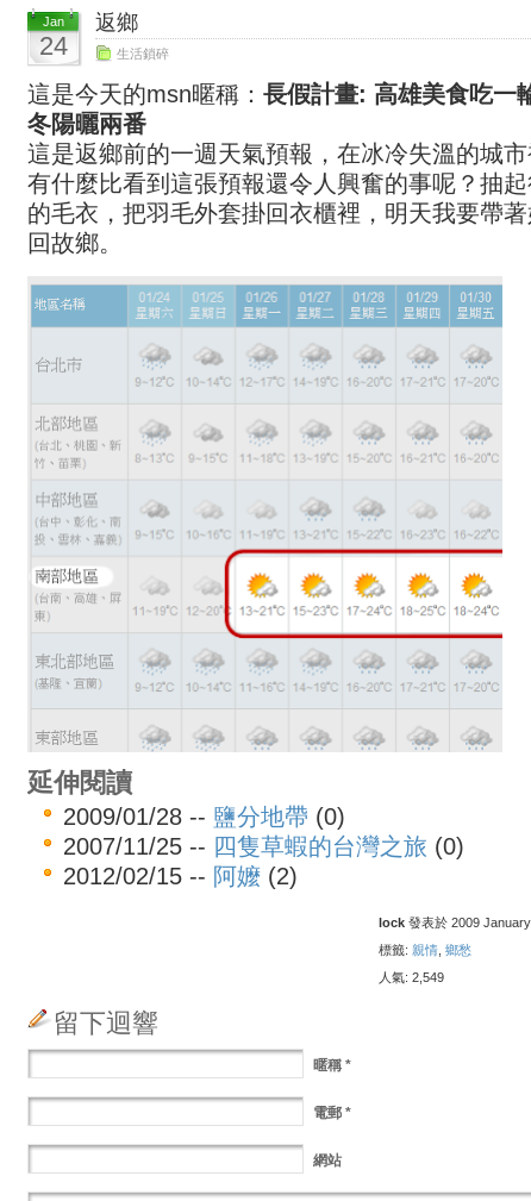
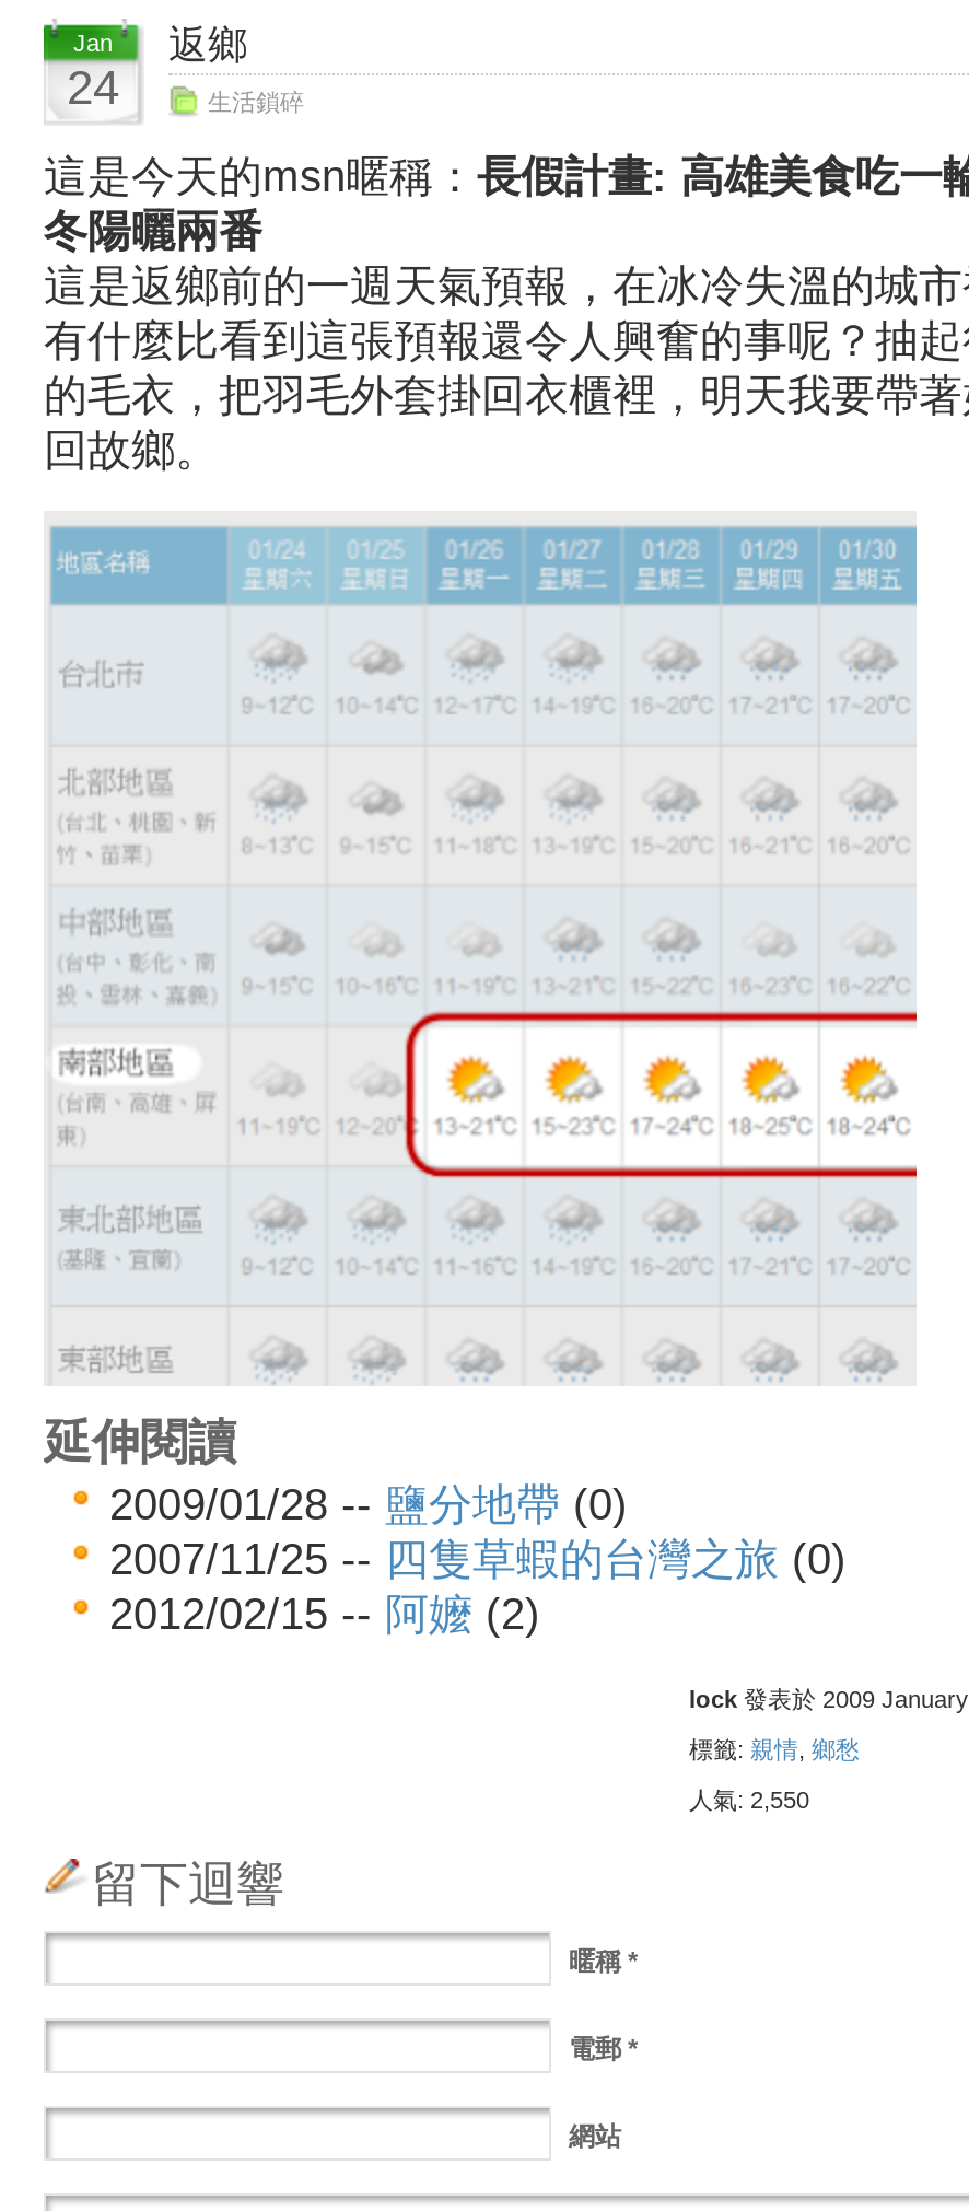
[379,970,444,984] 人氣: 2,549 -> [689,1787,809,1813] 人氣: 2,550

